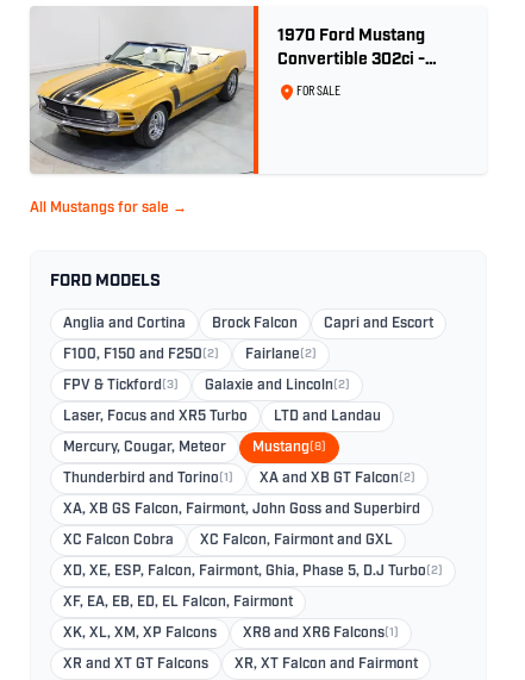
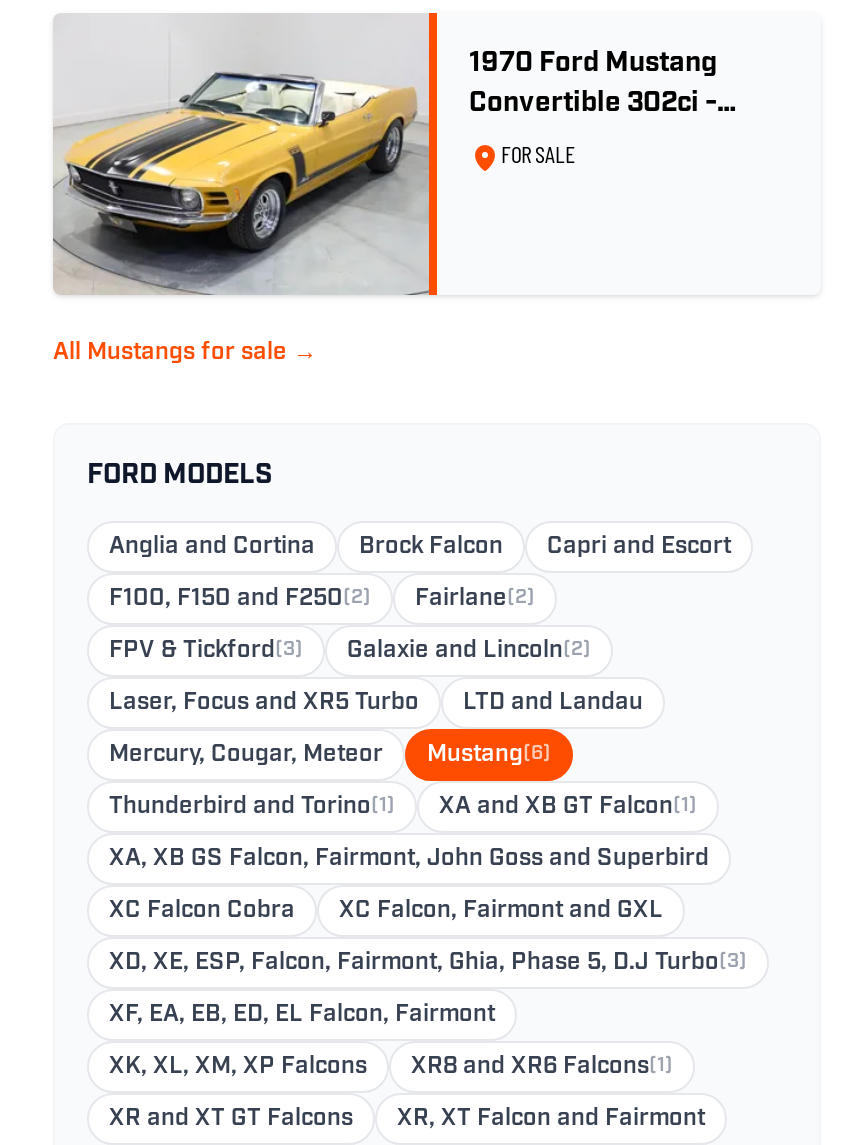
[63,441,326,455] Mercury, Cougar, Meteor Mustang(8) -> [109,743,551,767] Mercury, Cougar, Meteor Mustang(6)
[260,472,415,486] XA and XB GT Falcon(2) -> [439,795,697,819] XA and XB GT Falcon(1)
[63,564,443,579] XD, XE, ESP, Falcon, Fairmont, Ghia, Phase 5, D.J Turbo(2) -> [109,951,747,975] XD, XE, ESP, Falcon, Fairmont, Ghia, Phase 5, D.J Turbo(3)

